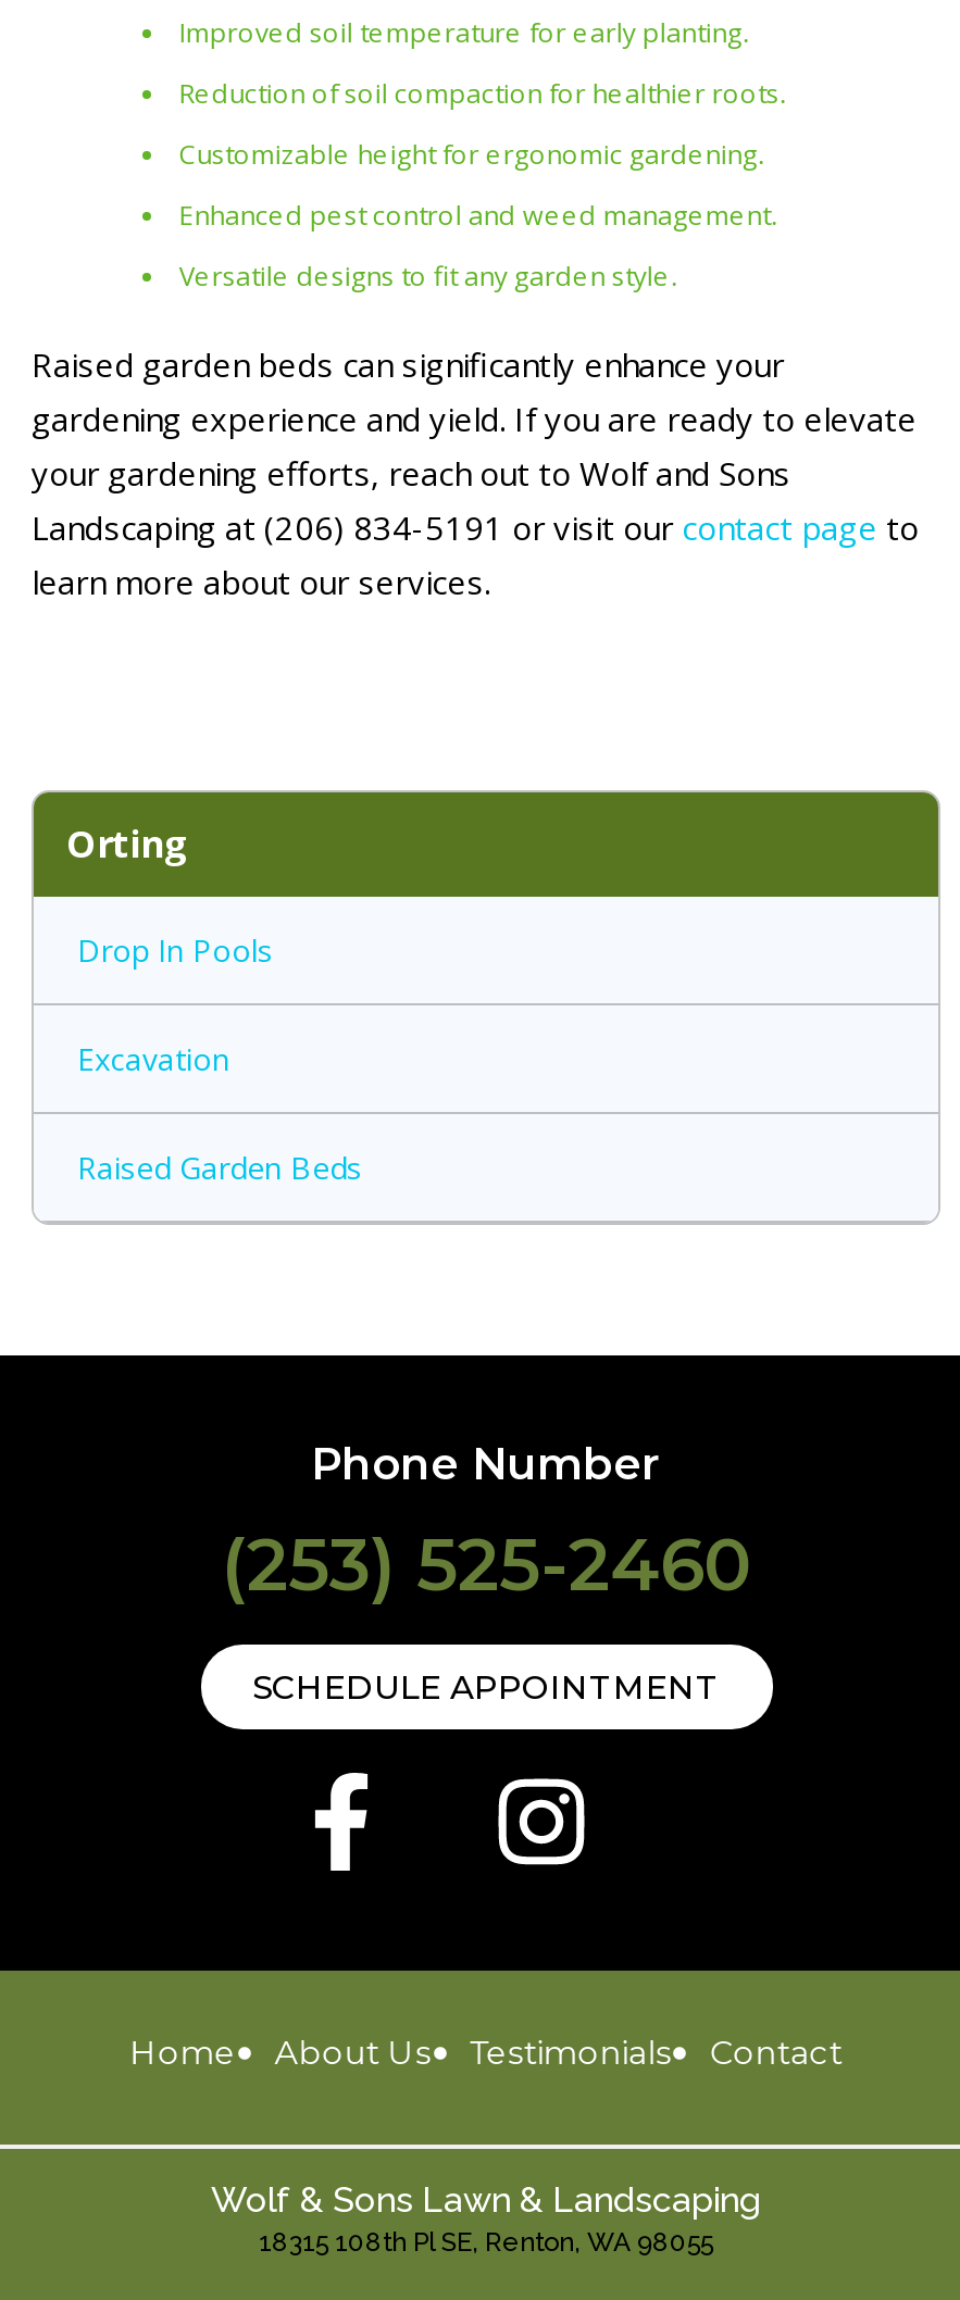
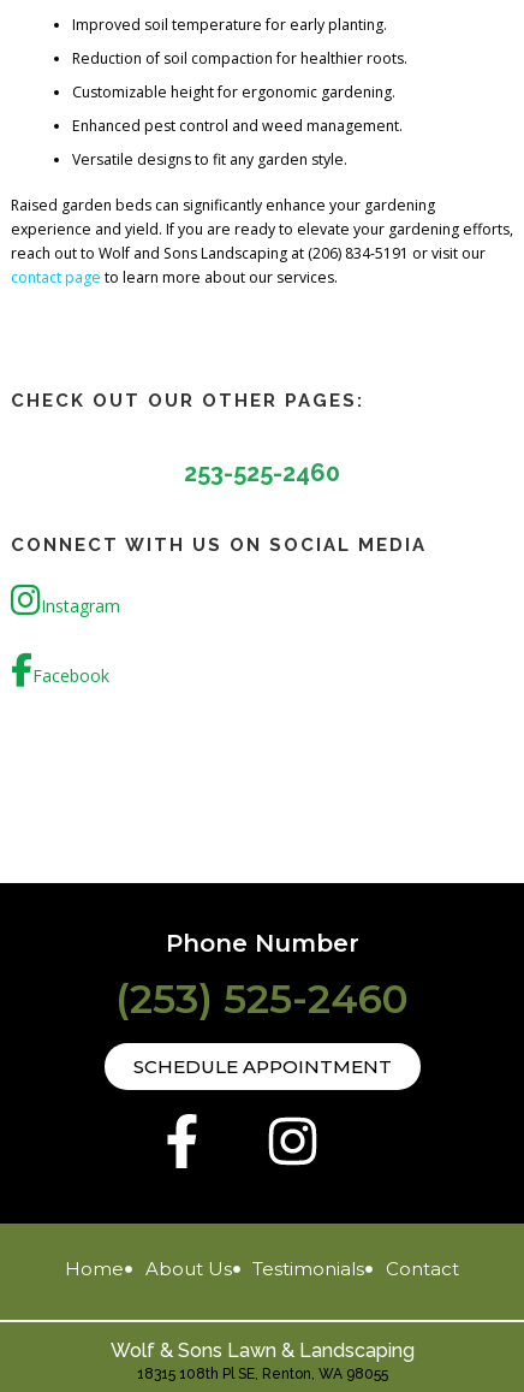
[66,819,362,1189] Orting | Drop In Pools | Excavation | Raised Garden Beds -> [11,390,427,687] CHECK OUT OUR OTHER PAGES: | 253-525-2460 | CONNECT WITH US ON SOCIAL MEDIA | Instagram | Facebook

